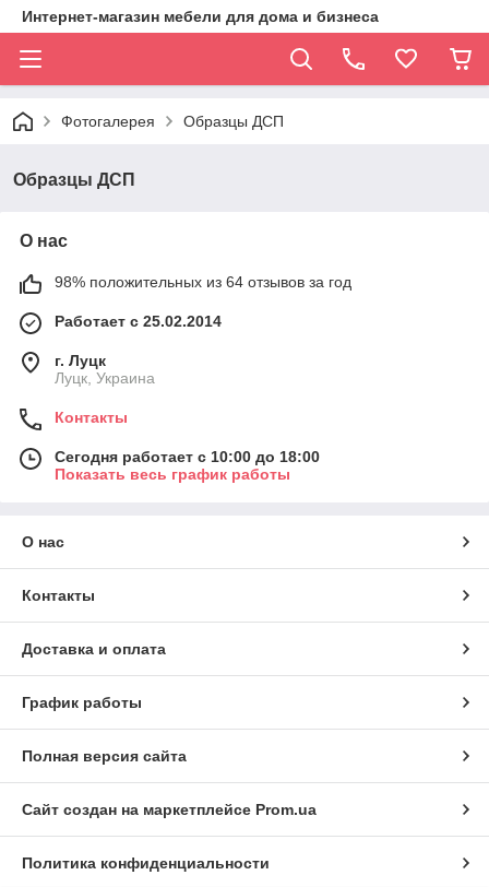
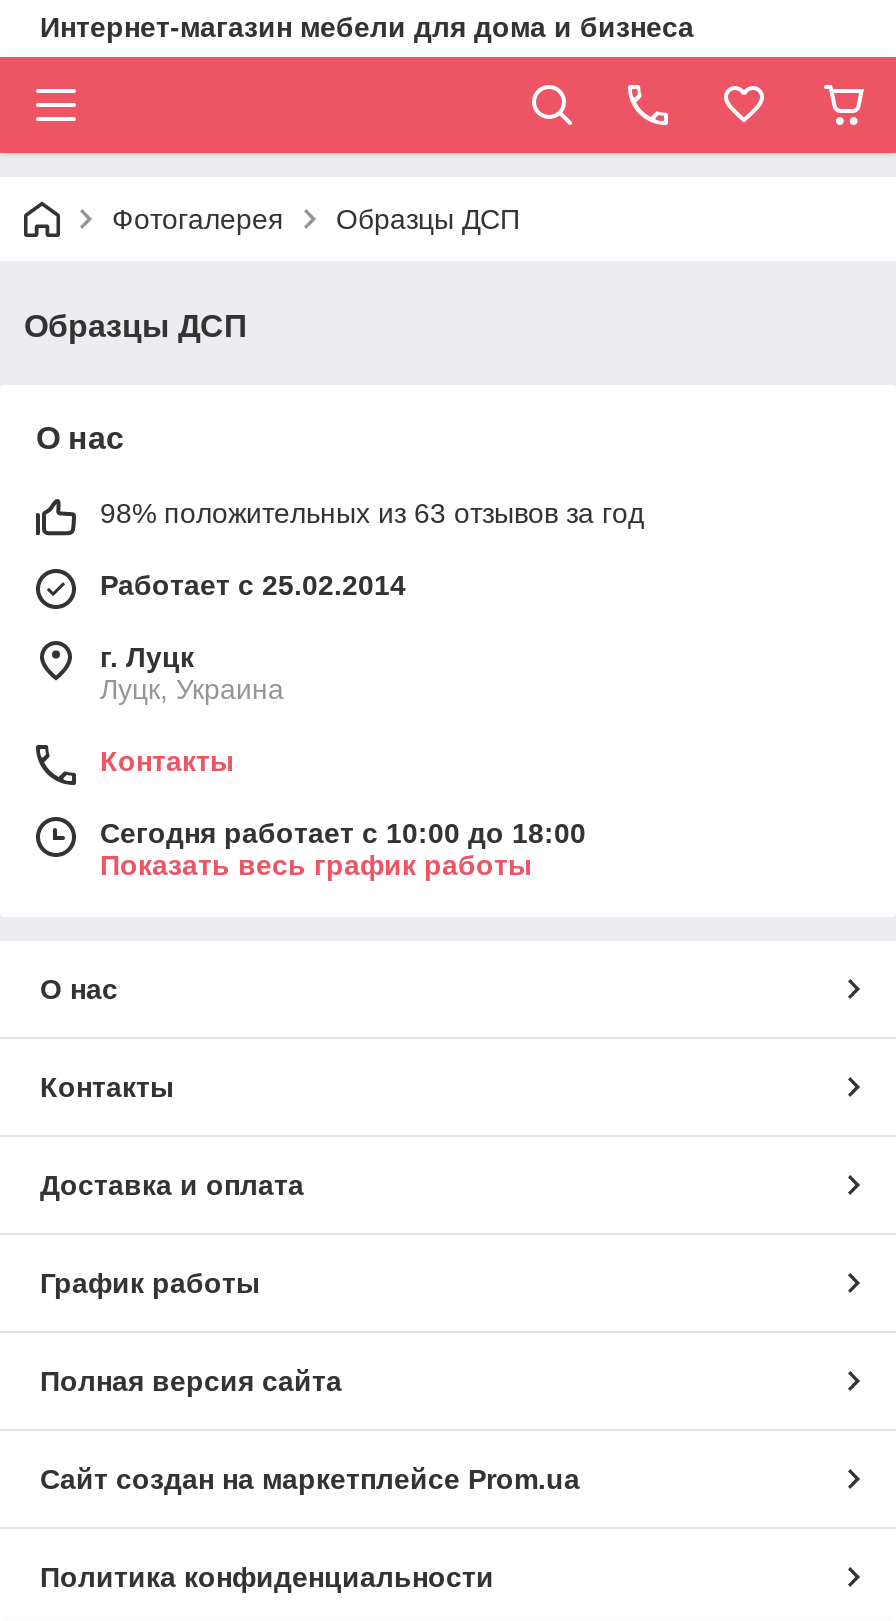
[55,273,351,291] 98% положительных из 64 отзывов за год -> [100,497,644,529] 98% положительных из 63 отзывов за год

